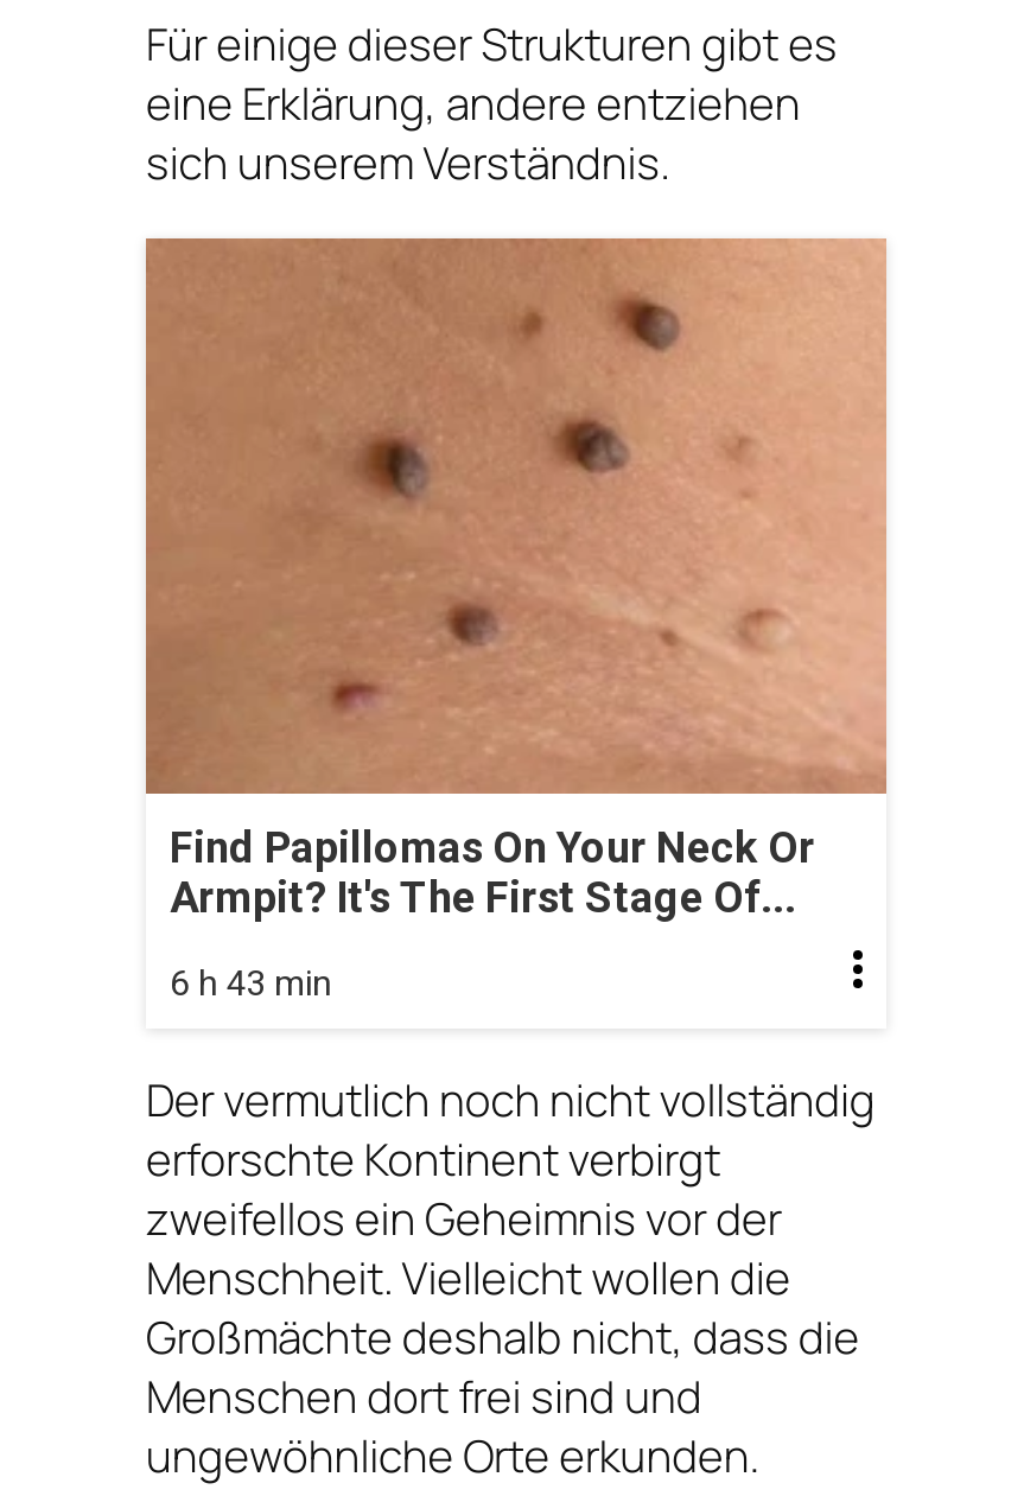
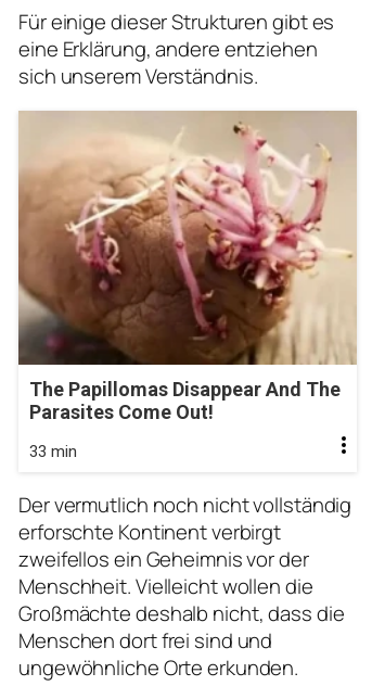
[144,238,886,921] [image] | Find Papillomas On Your Neck Or | Armpit? It's The First Stage Of... -> [18,112,356,423] [image] | The Papillomas Disappear And The | Parasites Come Out!
[170,961,331,1004] 6 h 43 min -> [29,441,77,461] 33 min

